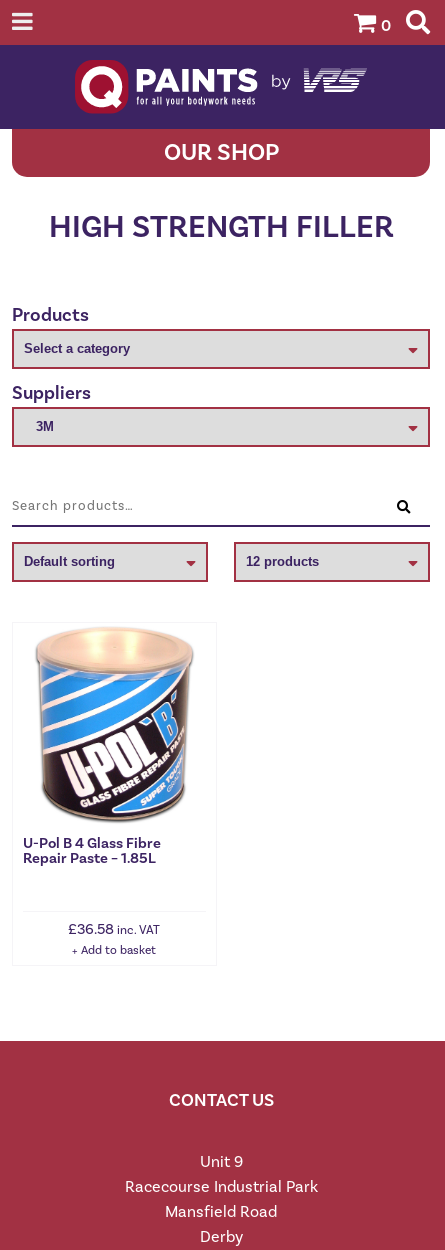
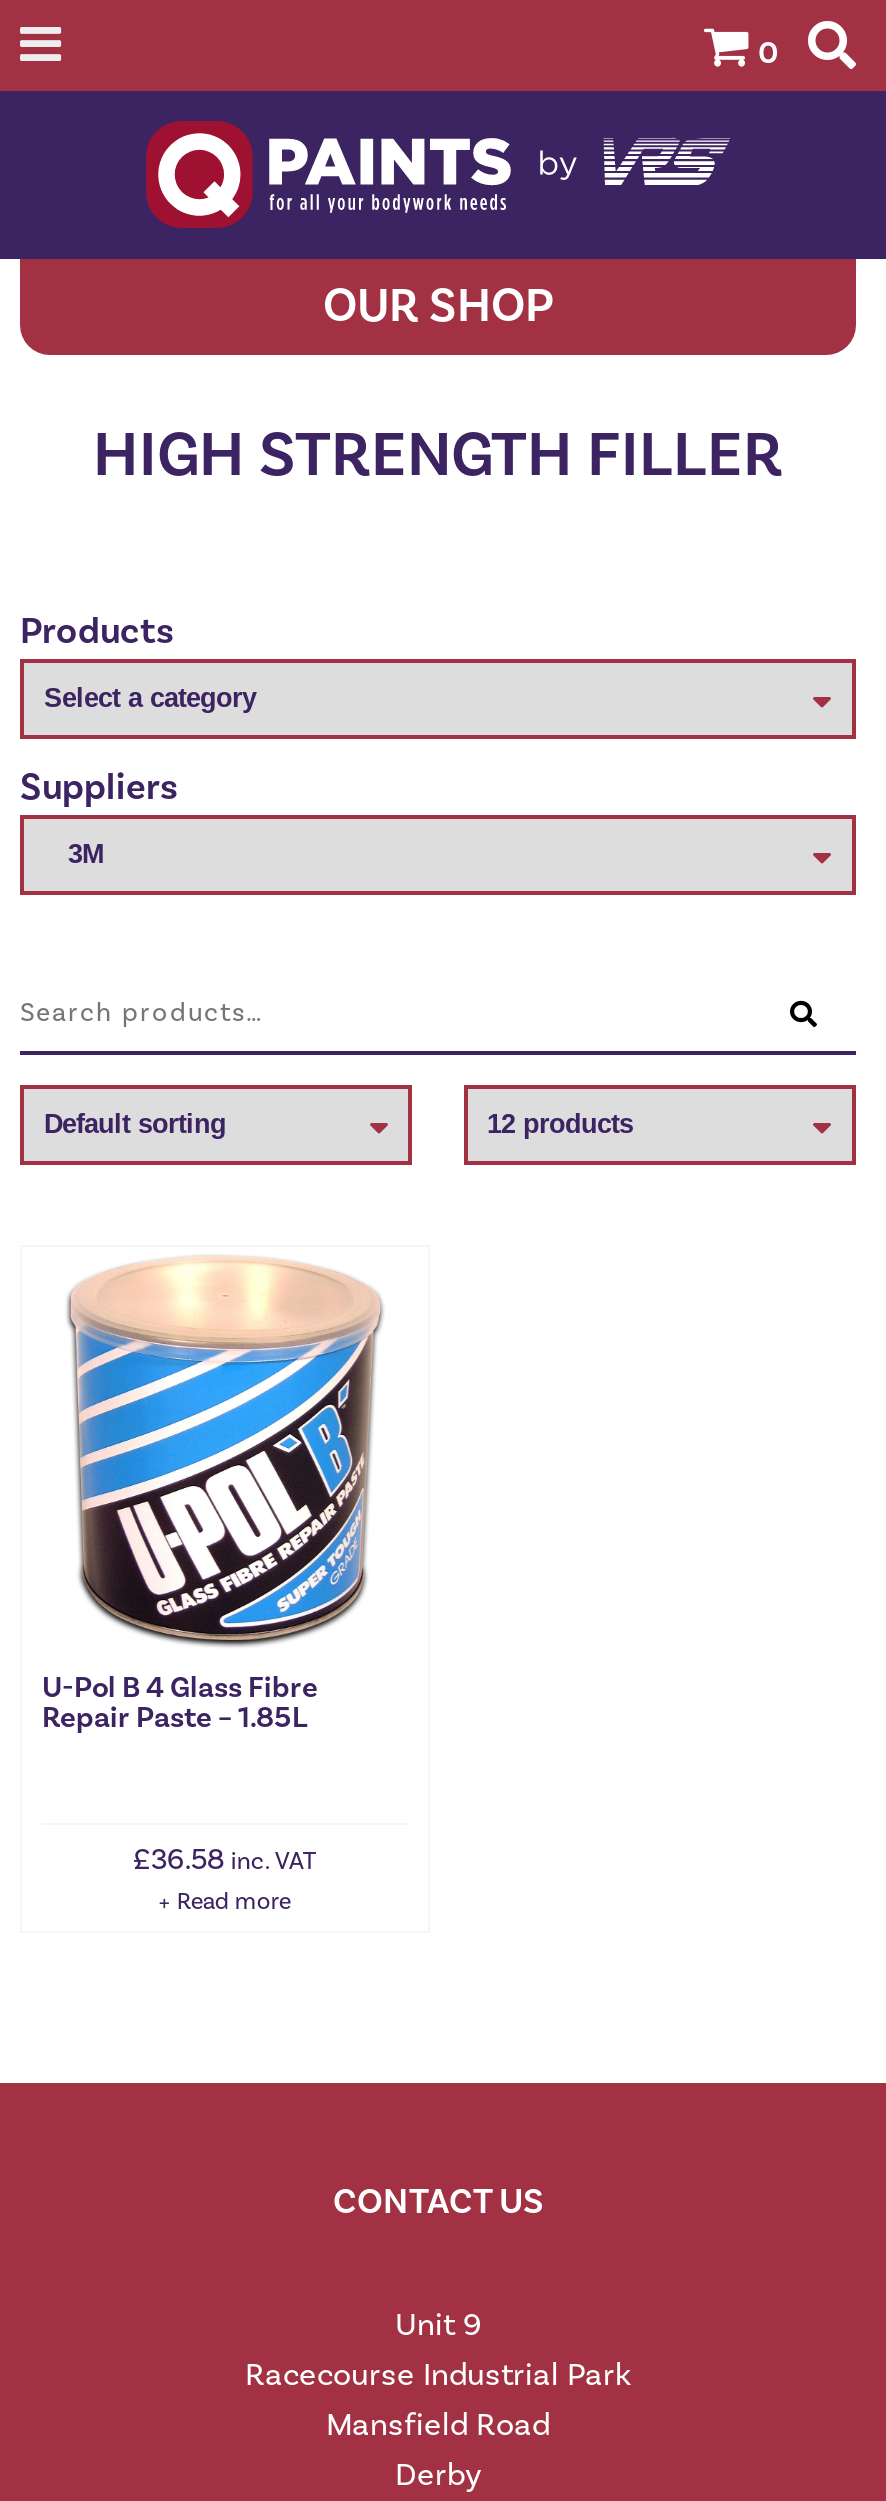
[81,943,156,957] Add to basket -> [177,1887,291,1915] Read more

